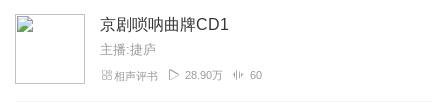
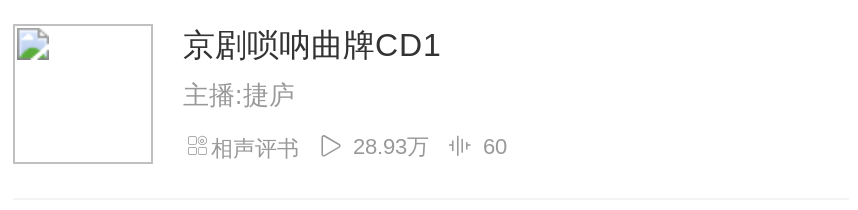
[185,69,223,81] 28.90万 -> [353,134,429,158] 28.93万

